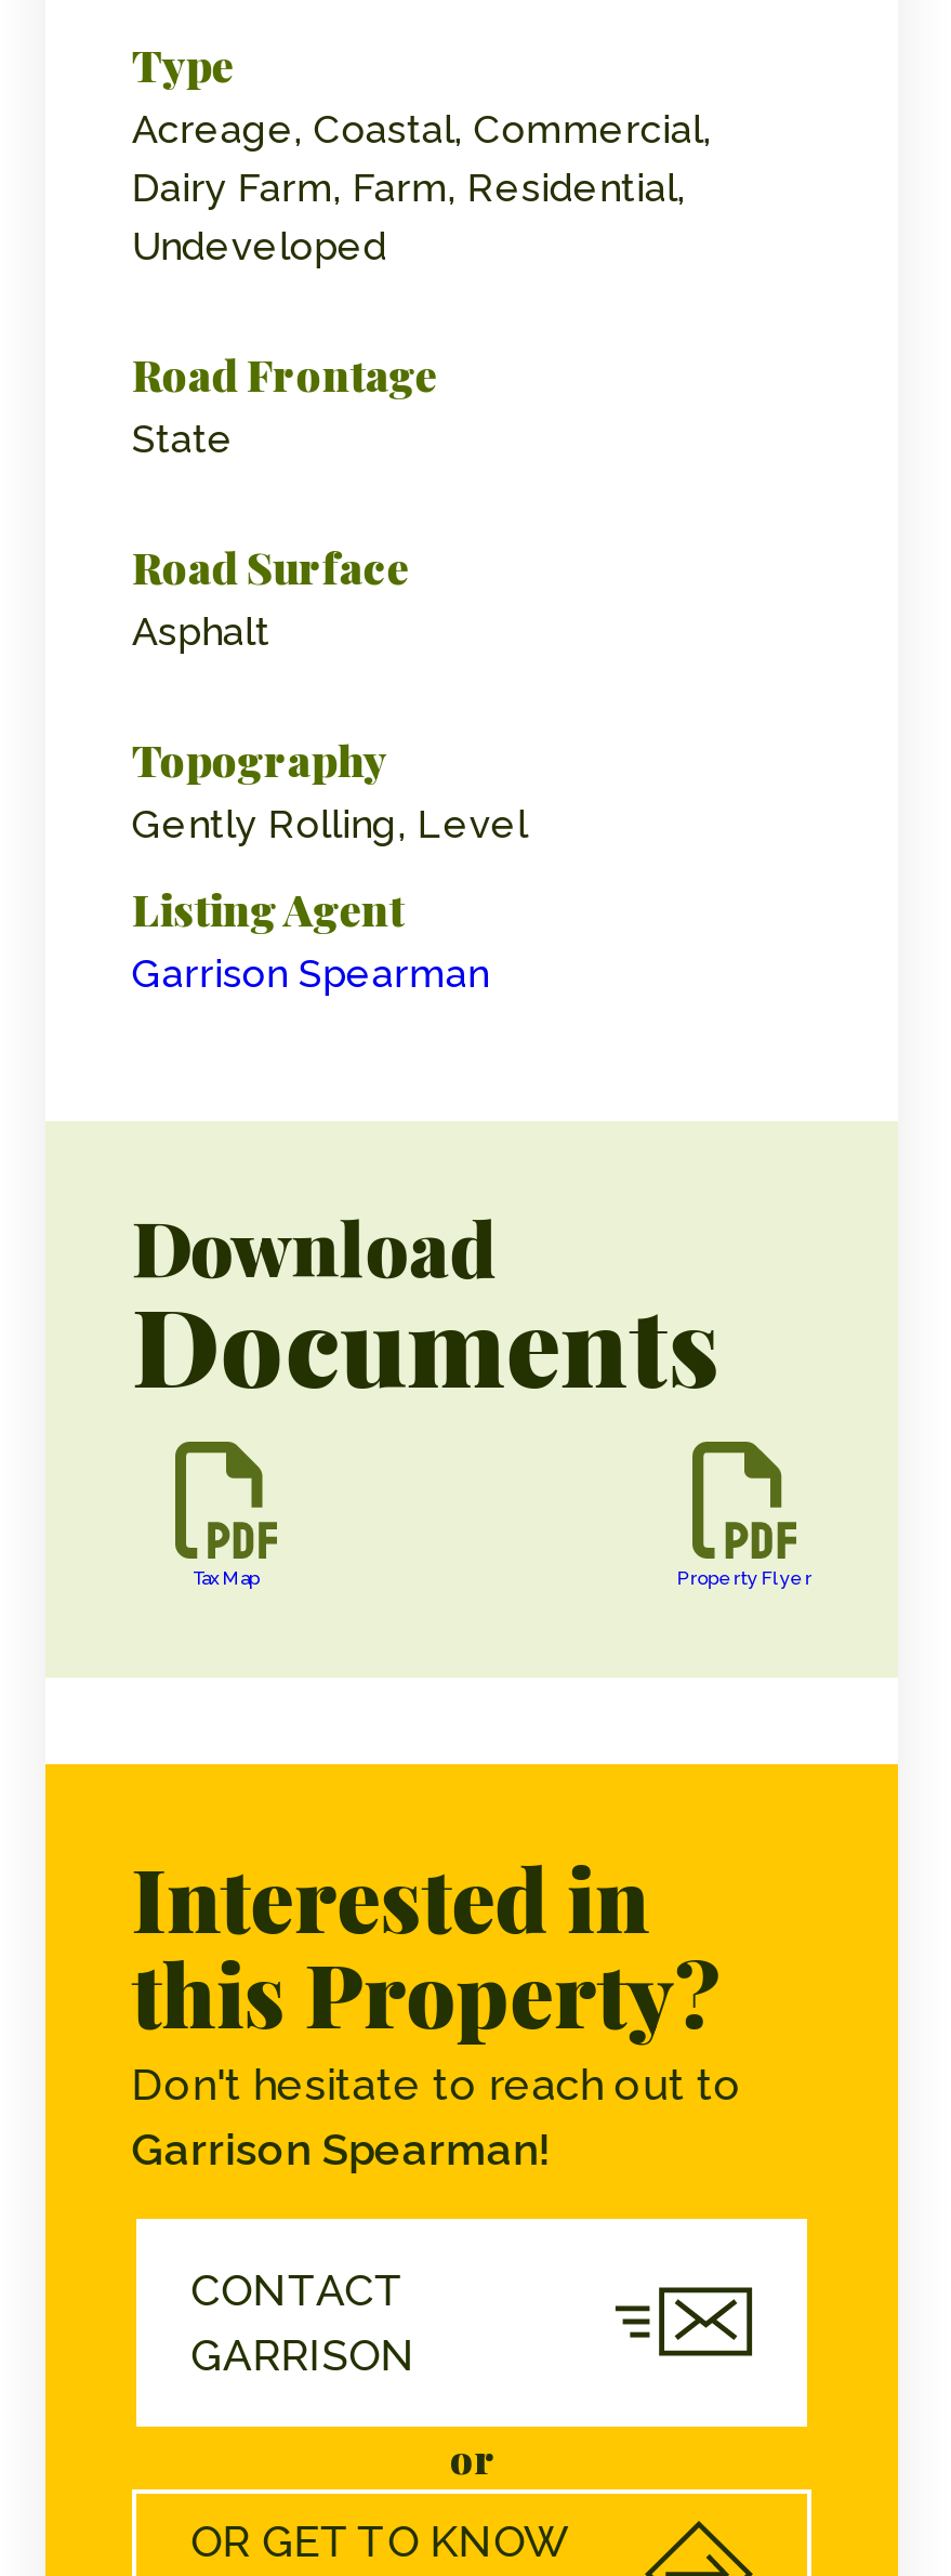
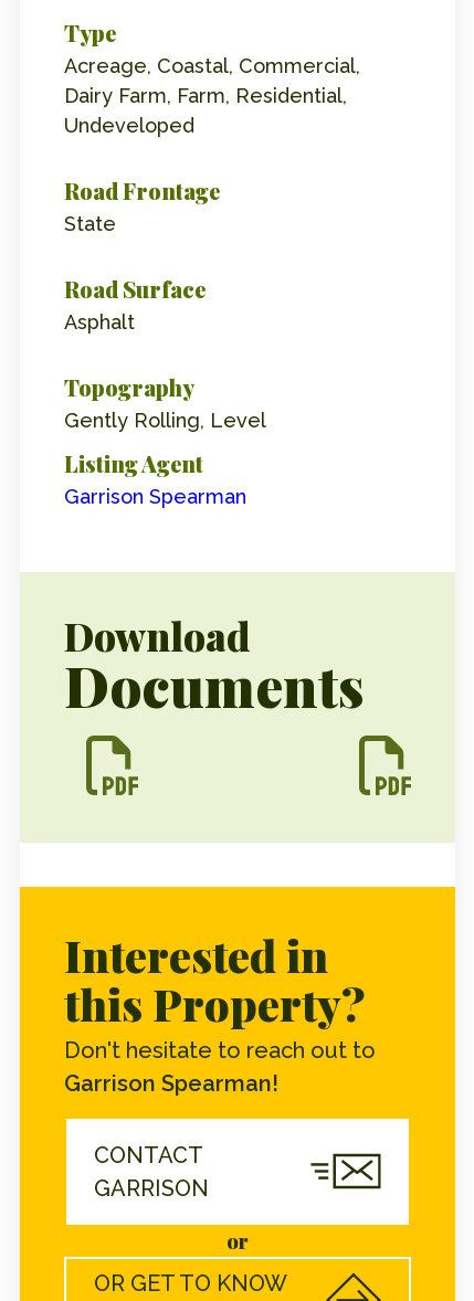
[690,1440,801,1550] [image] -> [350,734,412,778] [image]
[193,1567,812,1589] Tax Map | Property Flyer -> none

